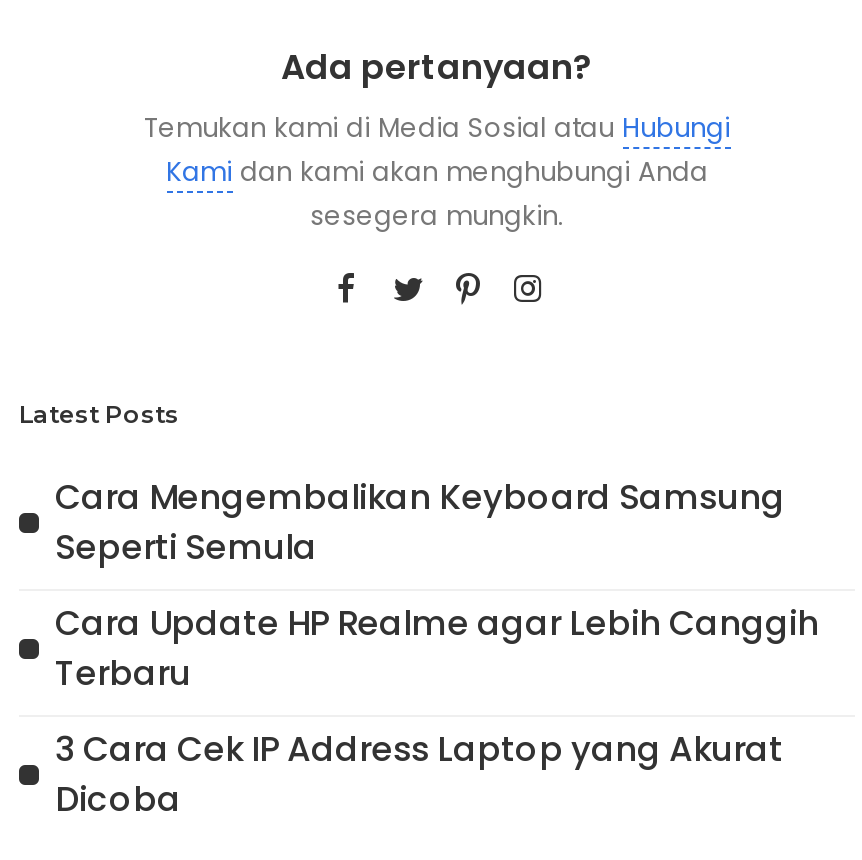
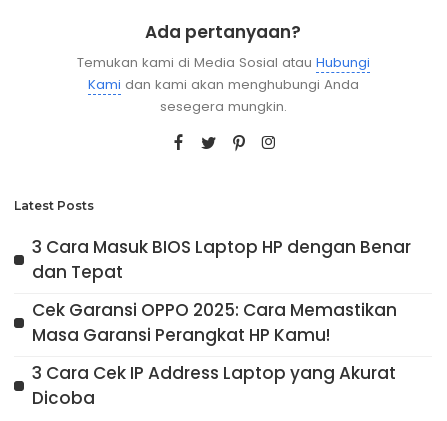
[55,473,785,571] Cara Mengembalikan Keyboard Samsung | Seperti Semula -> [32,235,411,284] 3 Cara Masuk BIOS Laptop HP dengan Benar | dan Tepat
[55,599,819,697] Cara Update HP Realme agar Lebih Canggih | Terbaru -> [32,298,397,347] Cek Garansi OPPO 2025: Cara Memastikan | Masa Garansi Perangkat HP Kamu!

